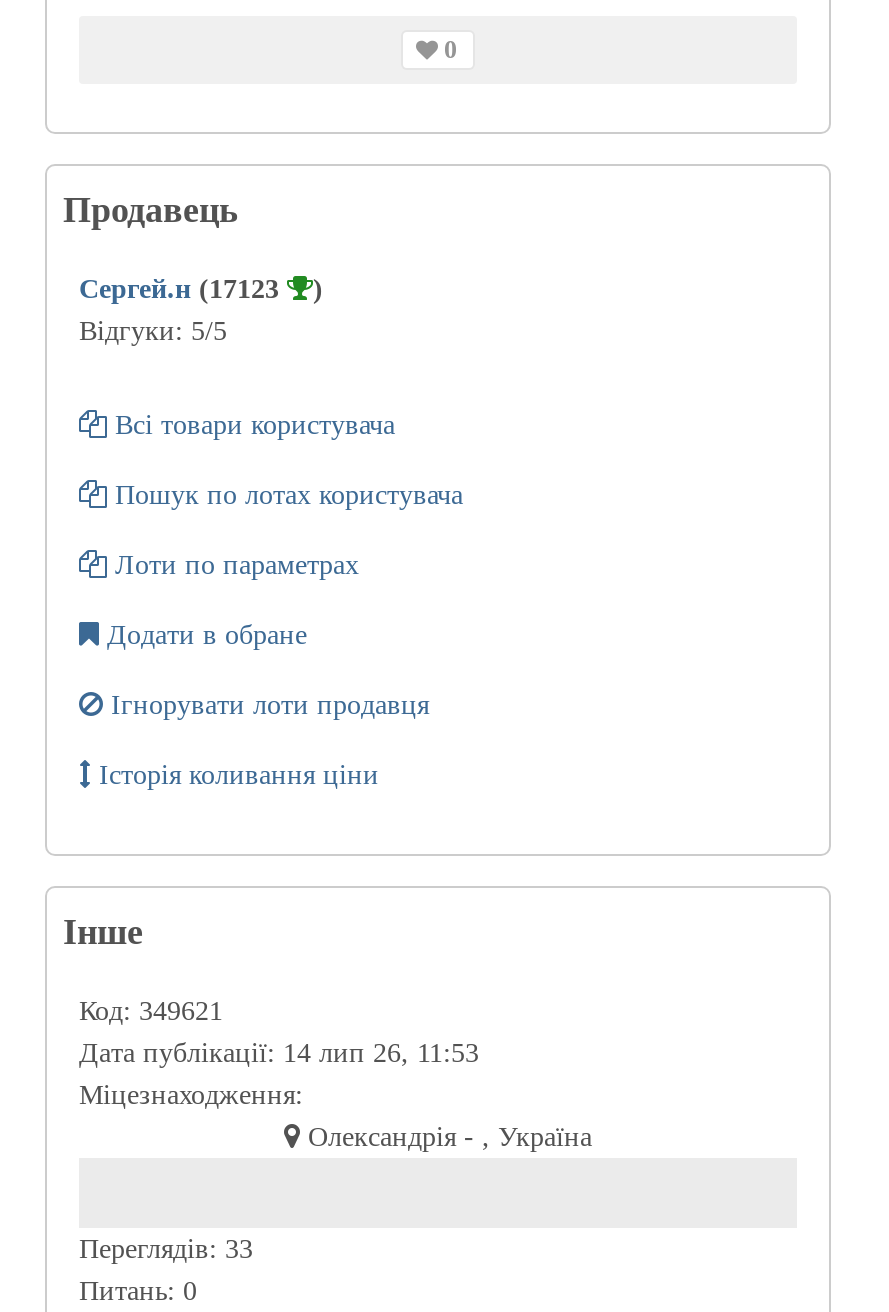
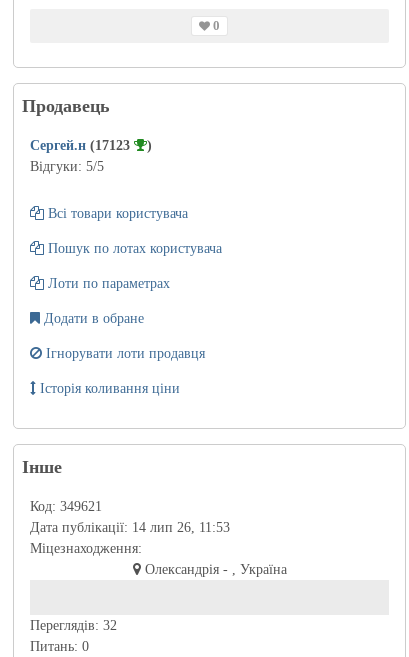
[79,1233,253,1263] Переглядів: 33 -> [30,618,117,633] Переглядів: 32

